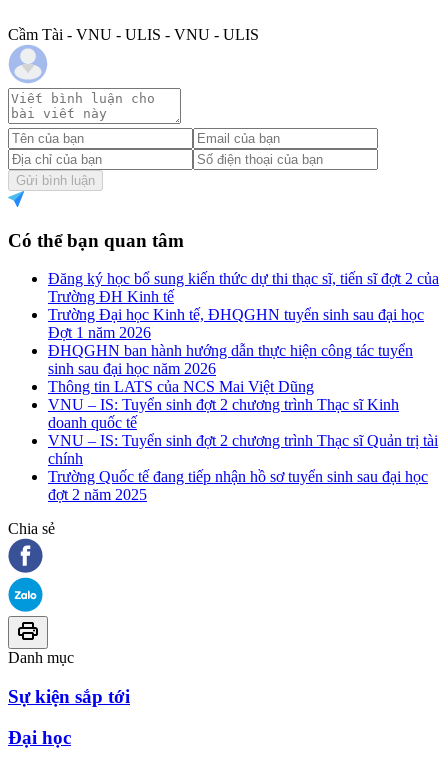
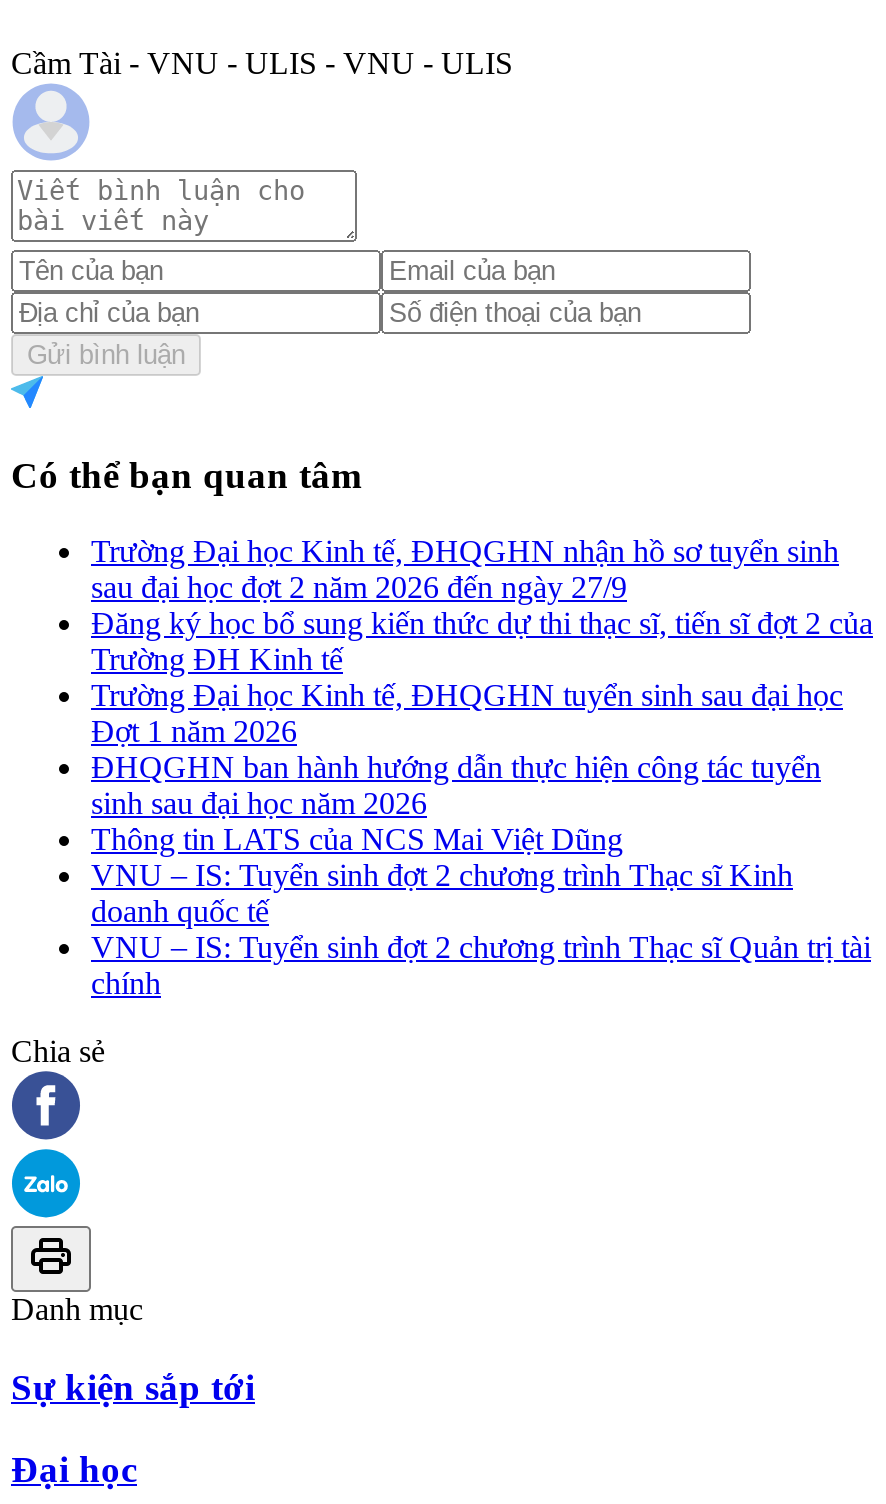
none -> [91,534,839,604] Trường Đại học Kinh tế, ĐHQGHN nhận hồ sơ tuyển sinh | sau đại học đợt 2 năm 2026 đến ngày 27/9
moved [48,270,439,467] -> [91,606,873,1000]: Đăng ký học bổ sung kiến thức dự thi thạc sĩ, tiến sĩ đợt 2 của | Trường ĐH Kinh tế | Trường Đại học Kinh tế, ĐHQGHN tuyển sinh sau đại học | ... | VNU – IS: Tuyển sinh đợt 2 chương trình Thạc sĩ Quản trị tài | chính
[48,468,428,503] Trường Quốc tế đang tiếp nhận hồ sơ tuyển sinh sau đại học | đợt 2 năm 2025 -> none

